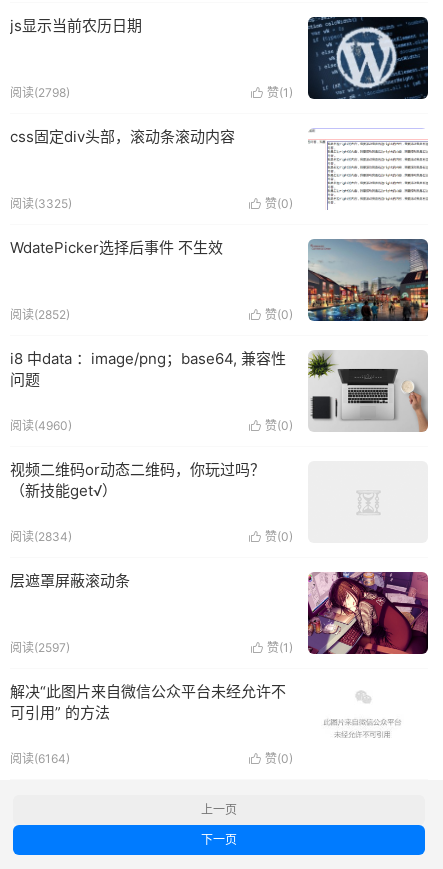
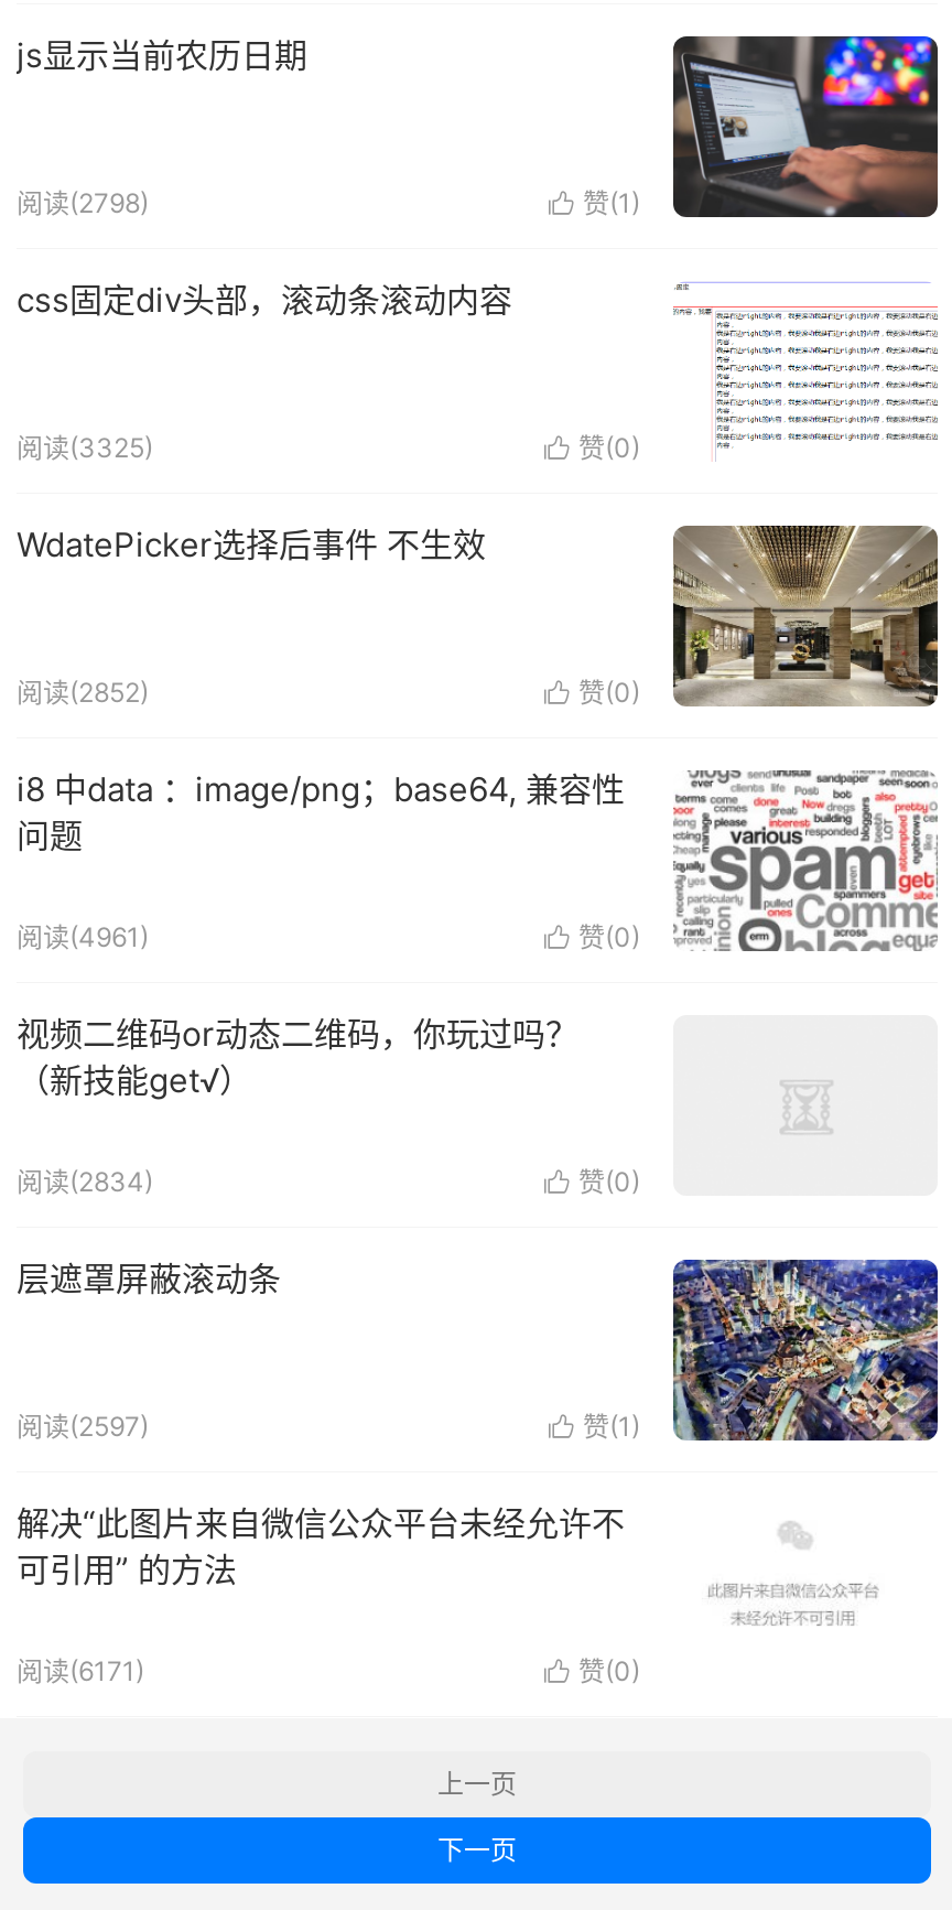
[307,16,428,99] [image] -> [671,34,938,217] [image]
[307,239,429,322] [image] -> [671,524,940,706] [image]
[308,351,428,432] [image] -> [673,770,938,951] [image]
[10,418,72,433] 阅读(4960) -> [17,920,149,953] 阅读(4961)
[307,571,429,655] [image] -> [671,1258,940,1443] [image]
[10,751,70,766] 阅读(6164) -> [17,1654,144,1687] 阅读(6171)

